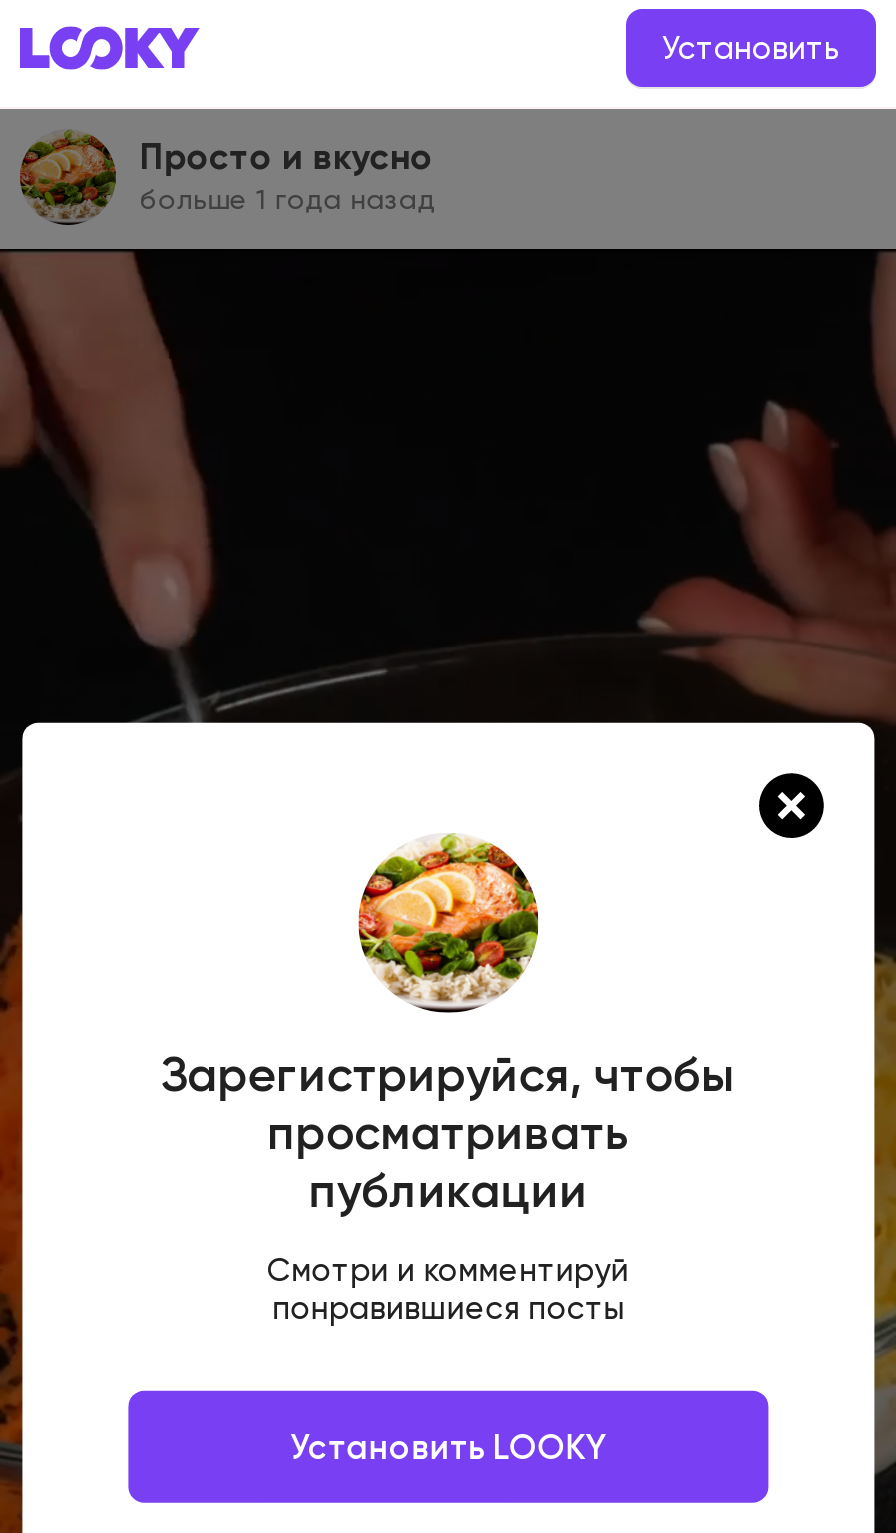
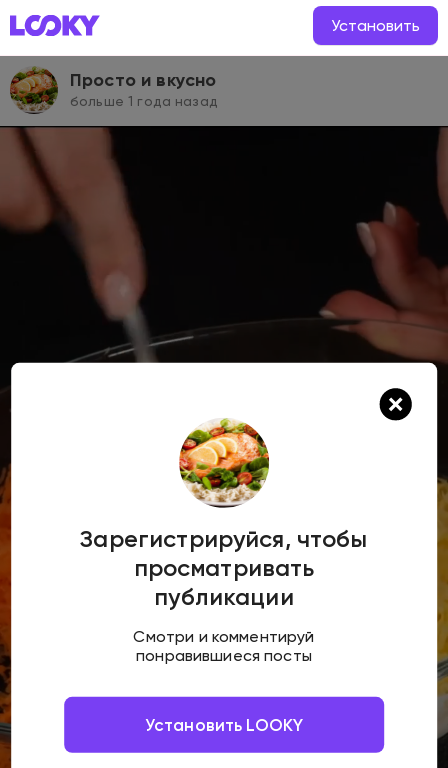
[6,251,308,721] [image] -> [3,127,157,363] [image]

